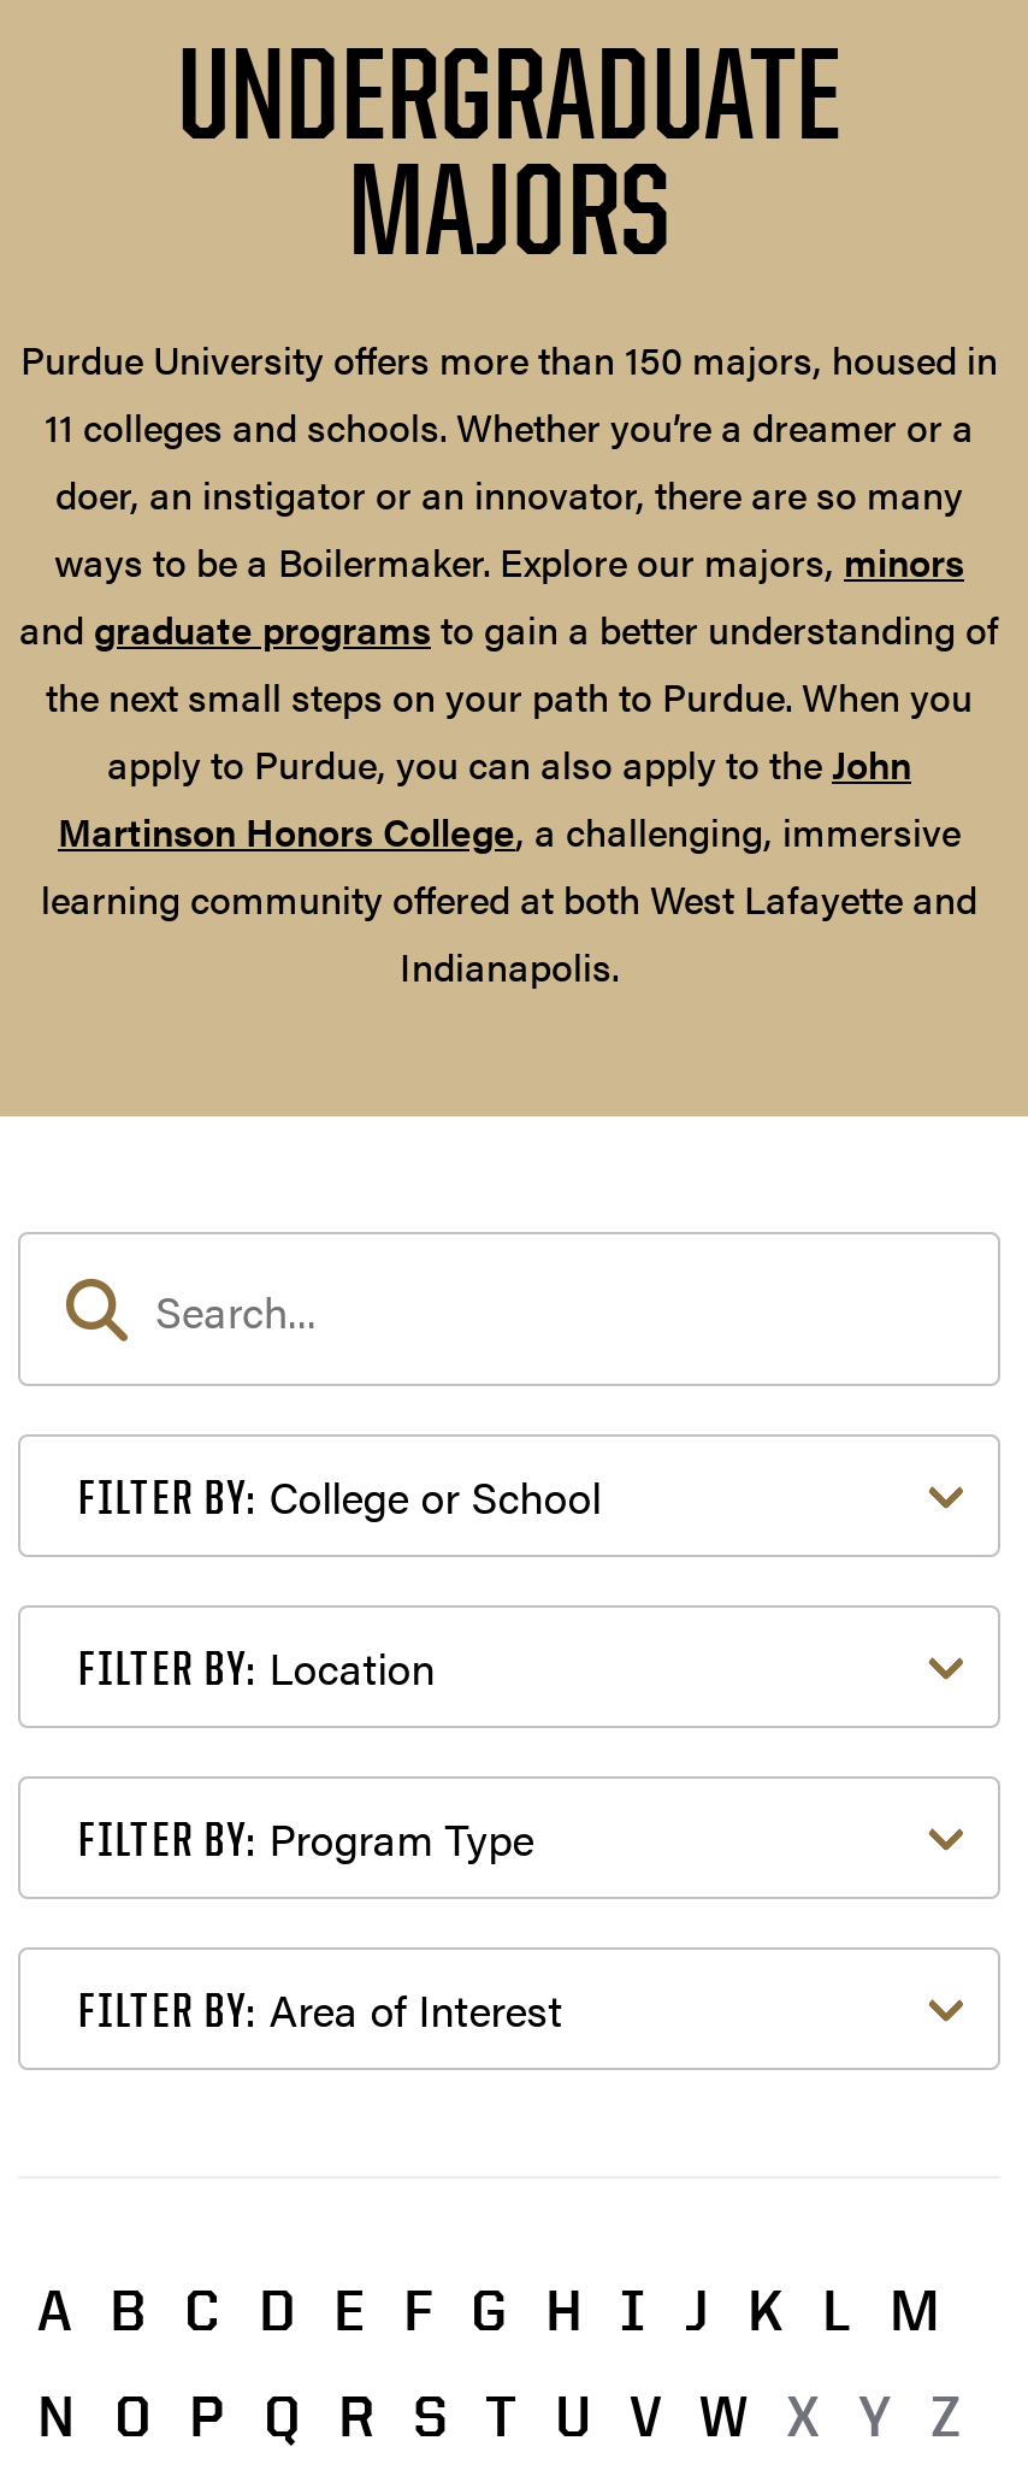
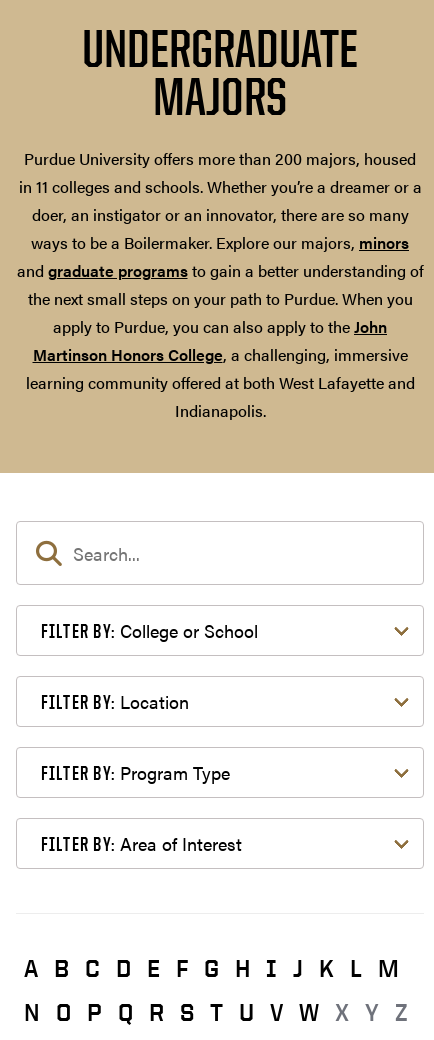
[20,332,998,454] Purdue University offers more than 150 majors, housed in | 11 colleges and schools. Whether you’re a dreamer or a -> [18,147,421,198] Purdue University offers more than 200 majors, housed | in 11 colleges and schools. Whether you’re a dreamer or a

